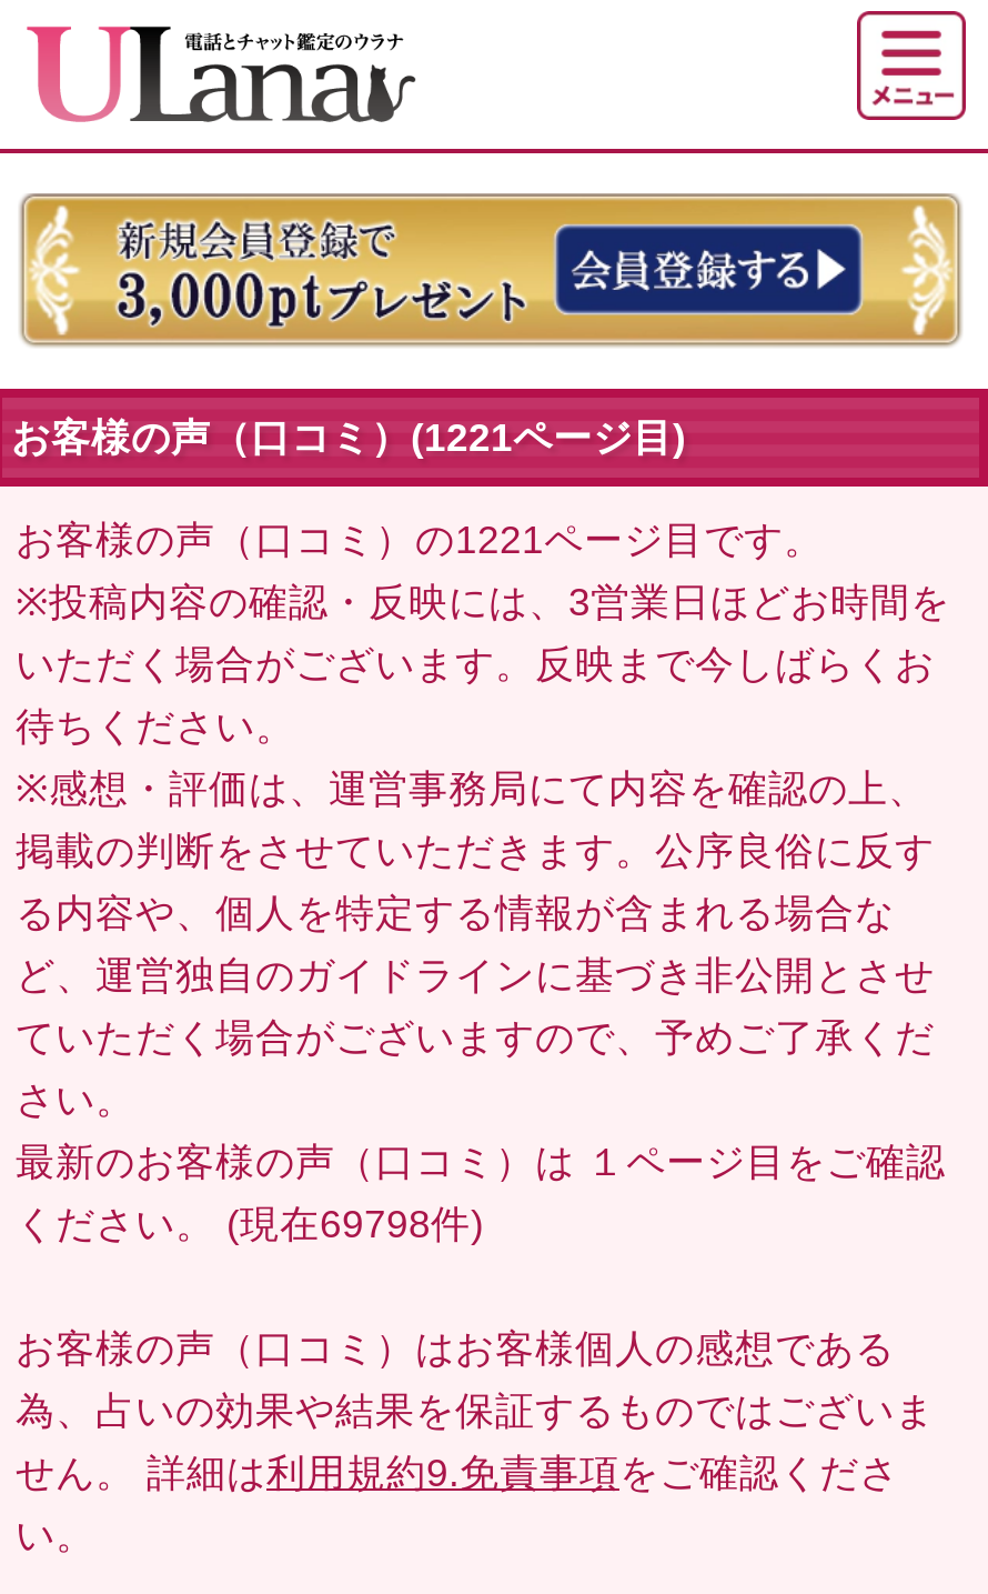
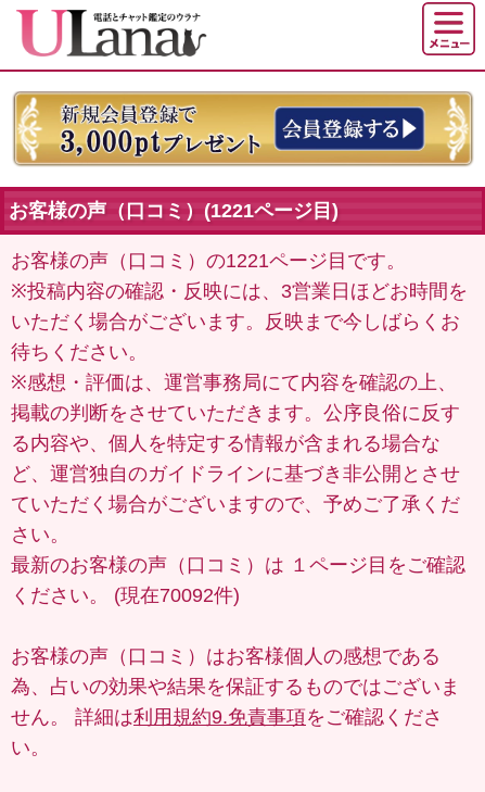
[16,1201,484,1245] ください。 (現在69798件) -> [11,584,240,606] ください。 (現在70092件)

